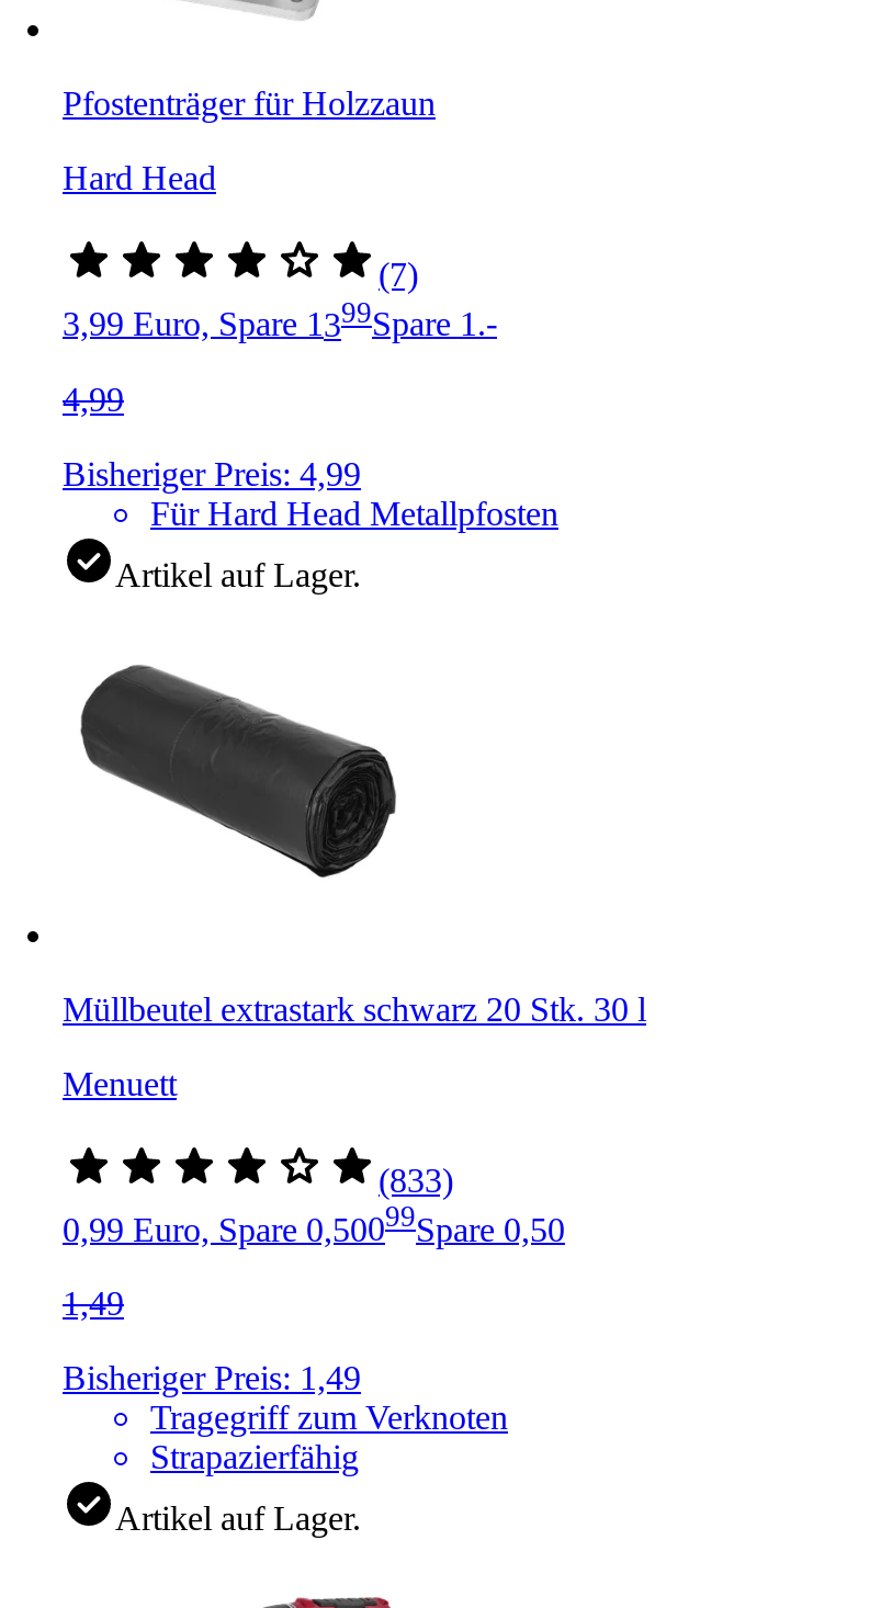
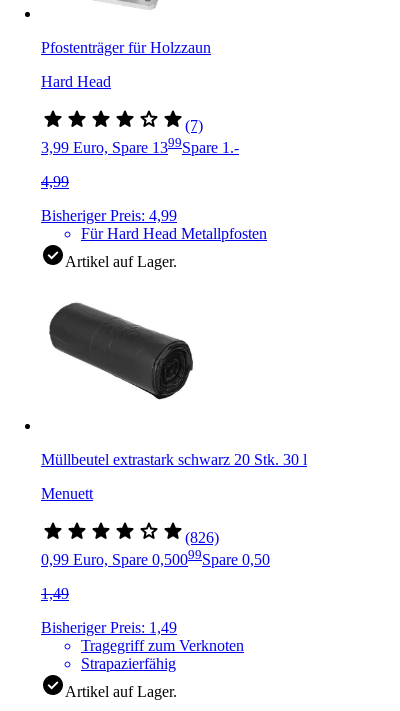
[379,1160,453,1198] (833) -> [185,529,219,546] (826)

